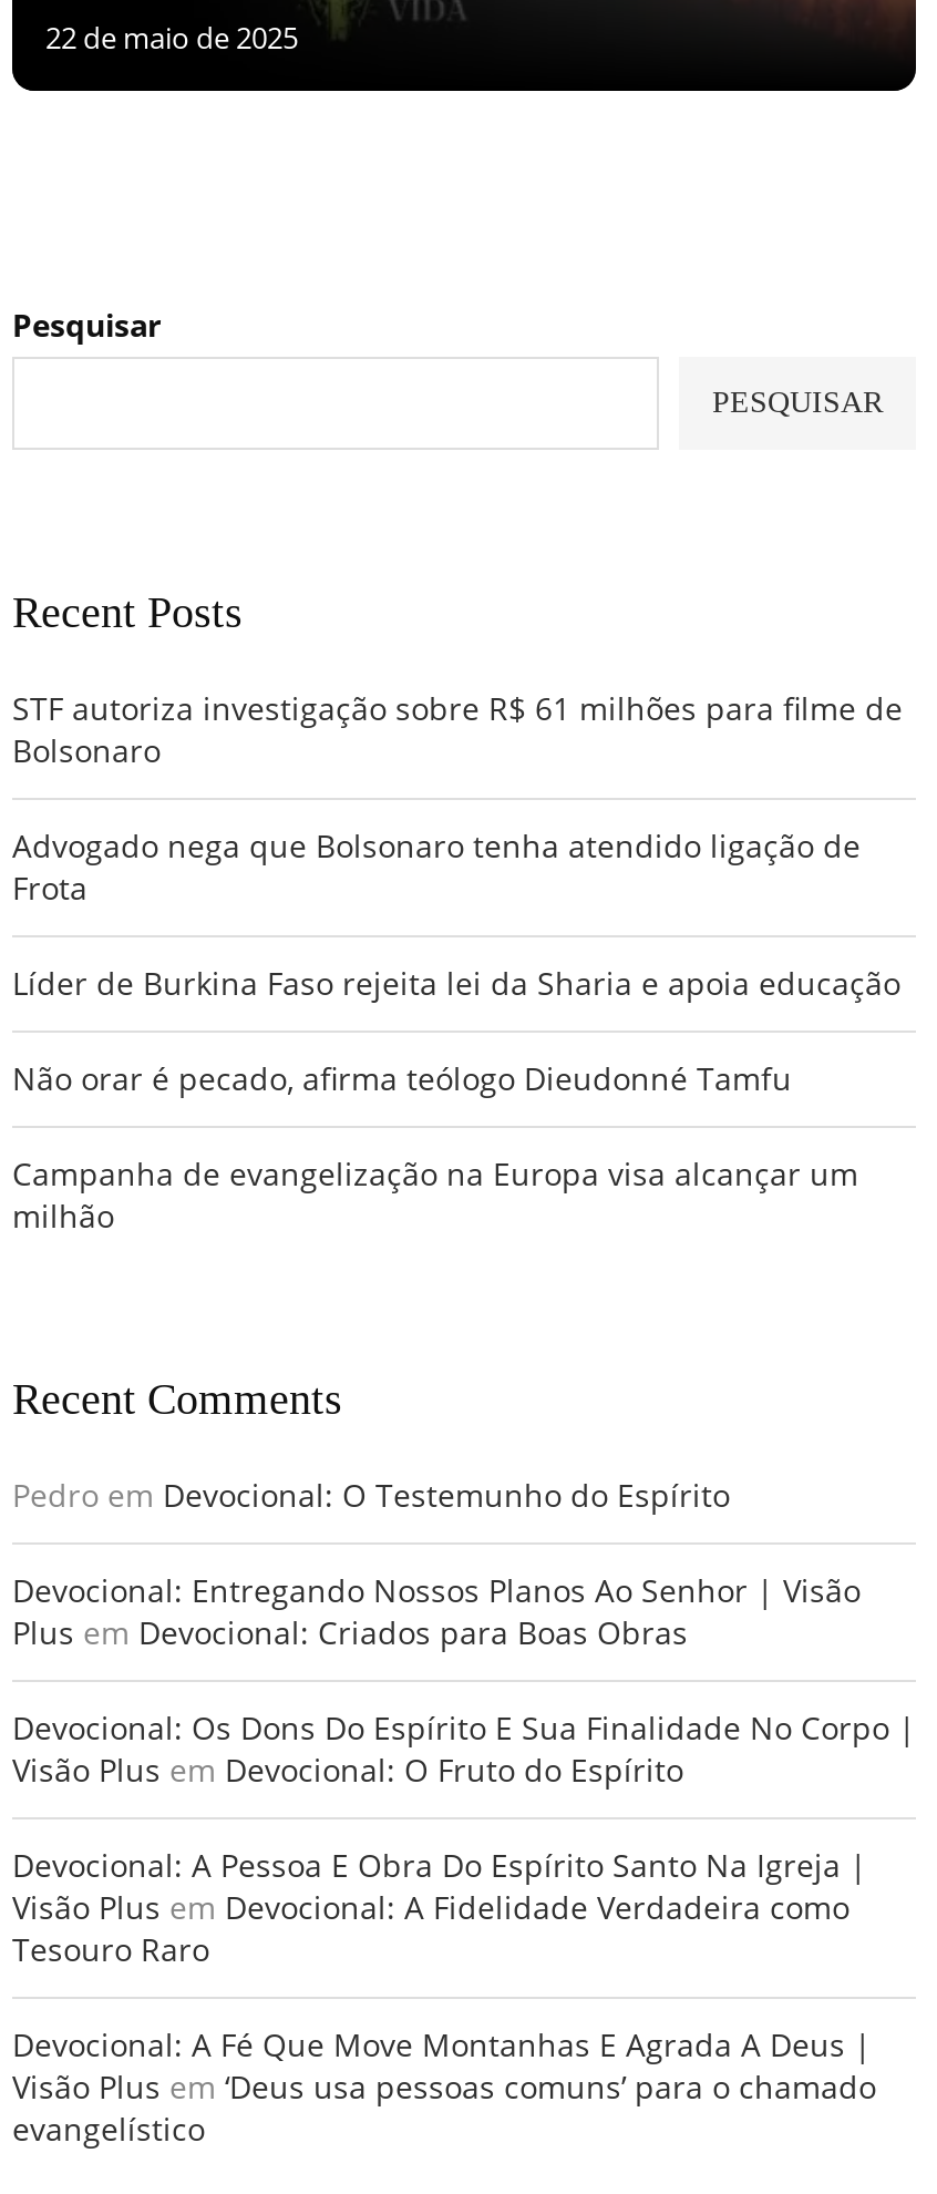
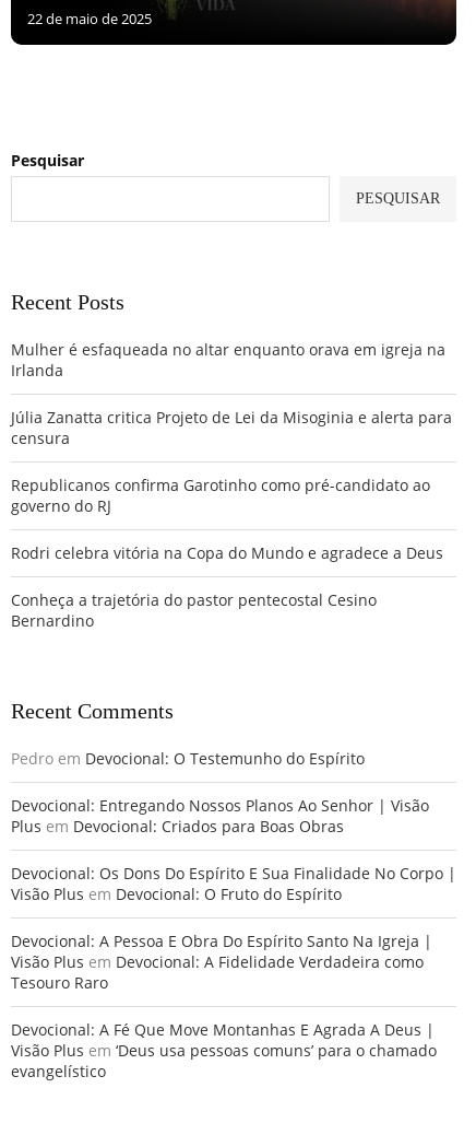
[12,688,903,772] STF autoriza investigação sobre R$ 61 milhões para filme de | Bolsonaro -> [11,339,445,381] Mulher é esfaqueada no altar enquanto orava em igreja na | Irlanda
[12,825,861,910] Advogado nega que Bolsonaro tenha atendido ligação de | Frota -> [11,407,452,449] Júlia Zanatta critica Projeto de Lei da Misoginia e alerta para | censura
[12,963,900,1005] Líder de Burkina Faso rejeita lei da Sharia e apoia educação -> [11,475,430,517] Republicanos confirma Garotinho como pré-candidato ao | governo do RJ
[12,1058,792,1100] Não orar é pecado, afirma teólogo Dieudonné Tamfu -> [11,543,443,564] Rodri celebra vitória na Copa do Mundo e agradece a Deus
[12,1153,858,1238] Campanha de evangelização na Europa visa alcançar um | milhão -> [11,590,377,631] Conheça a trajetória do pastor pentecostal Cesino | Bernardino

